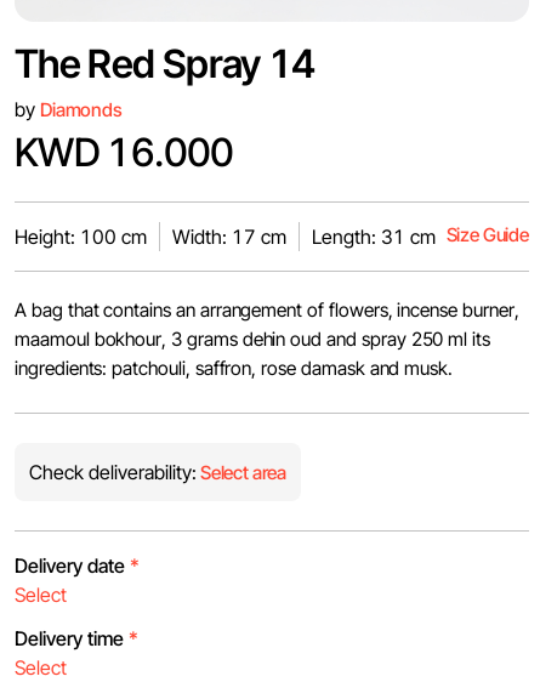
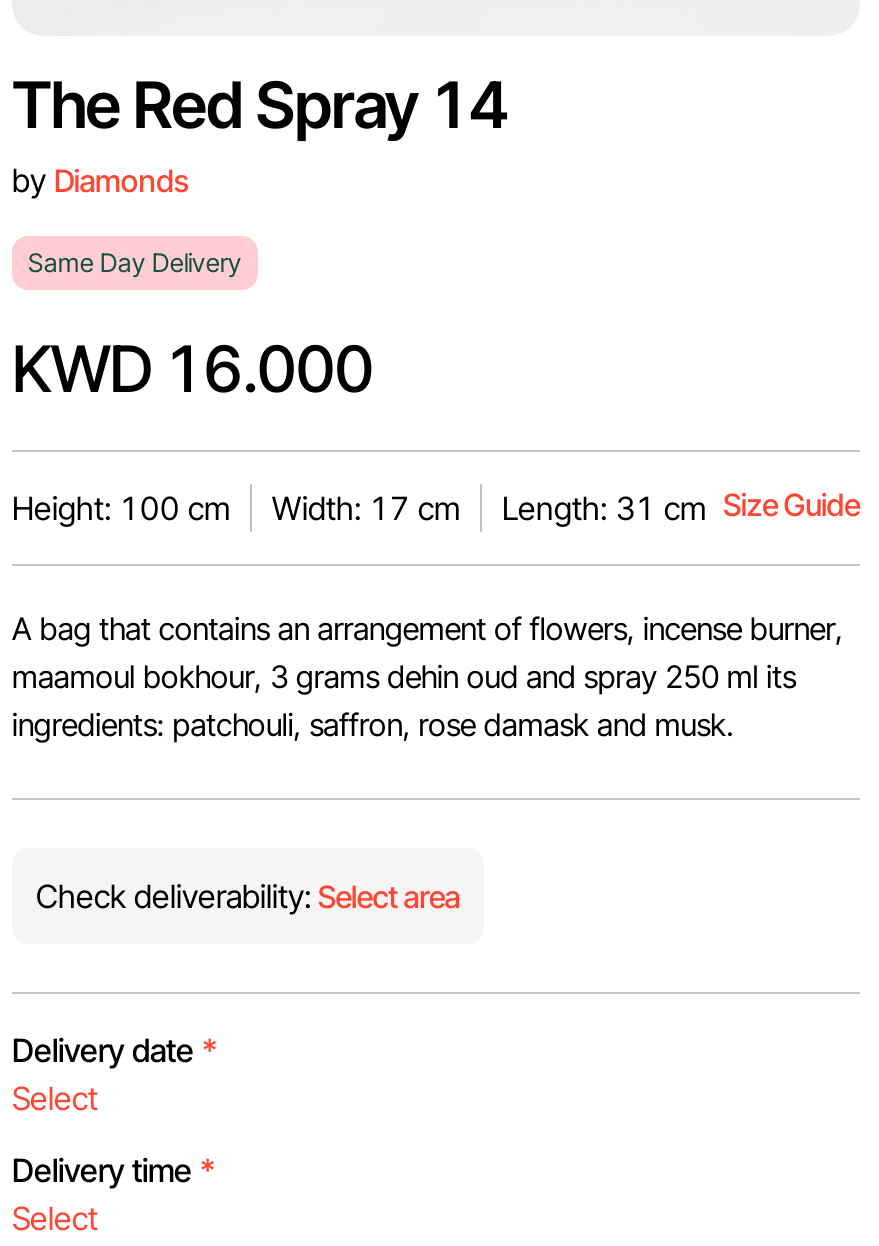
none -> [28,248,242,278] Same Day Delivery

